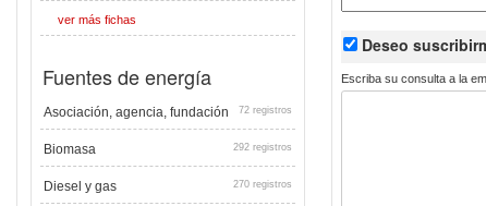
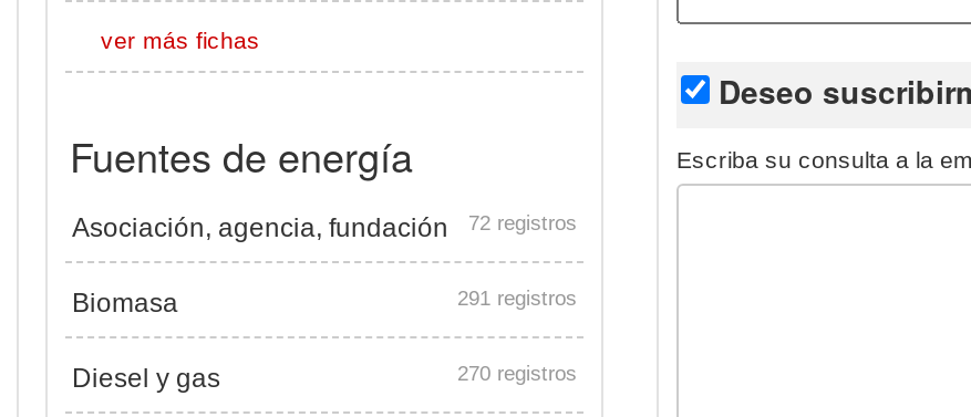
[233,142,292,153] 292 registros -> [457,288,577,310] 291 registros

